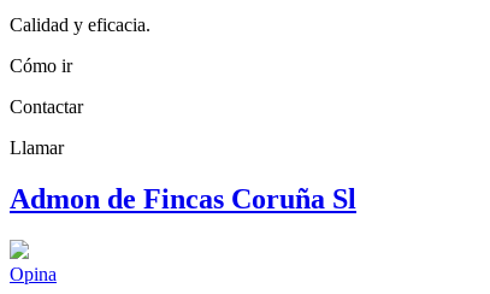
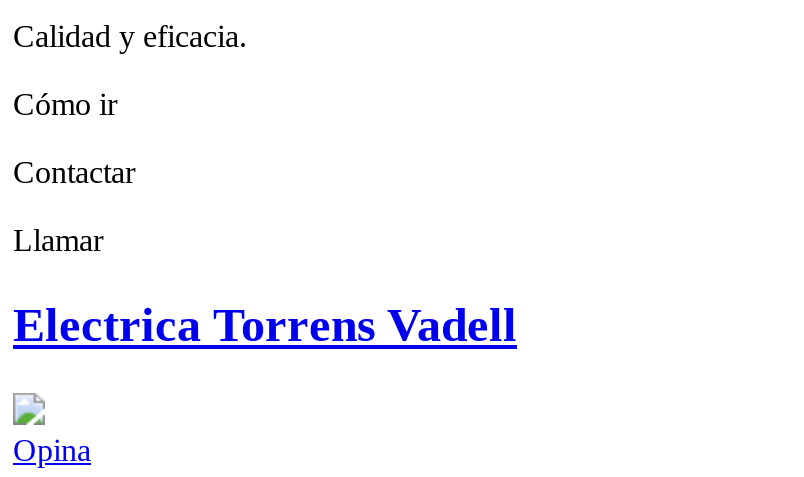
[10,183,356,214] Admon de Fincas Coruña Sl -> [13,298,517,350] Electrica Torrens Vadell

